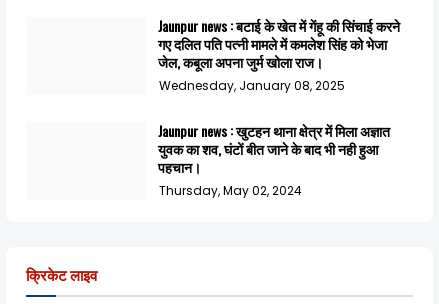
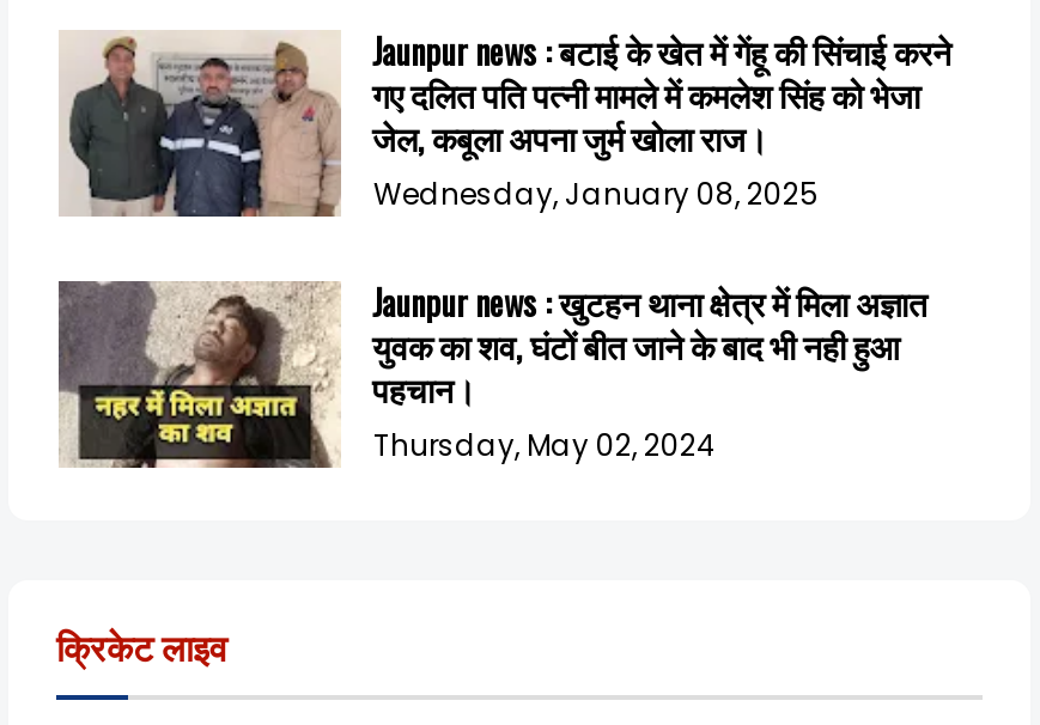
none -> [59,30,343,219] [image]
none -> [56,279,341,470] [image]

